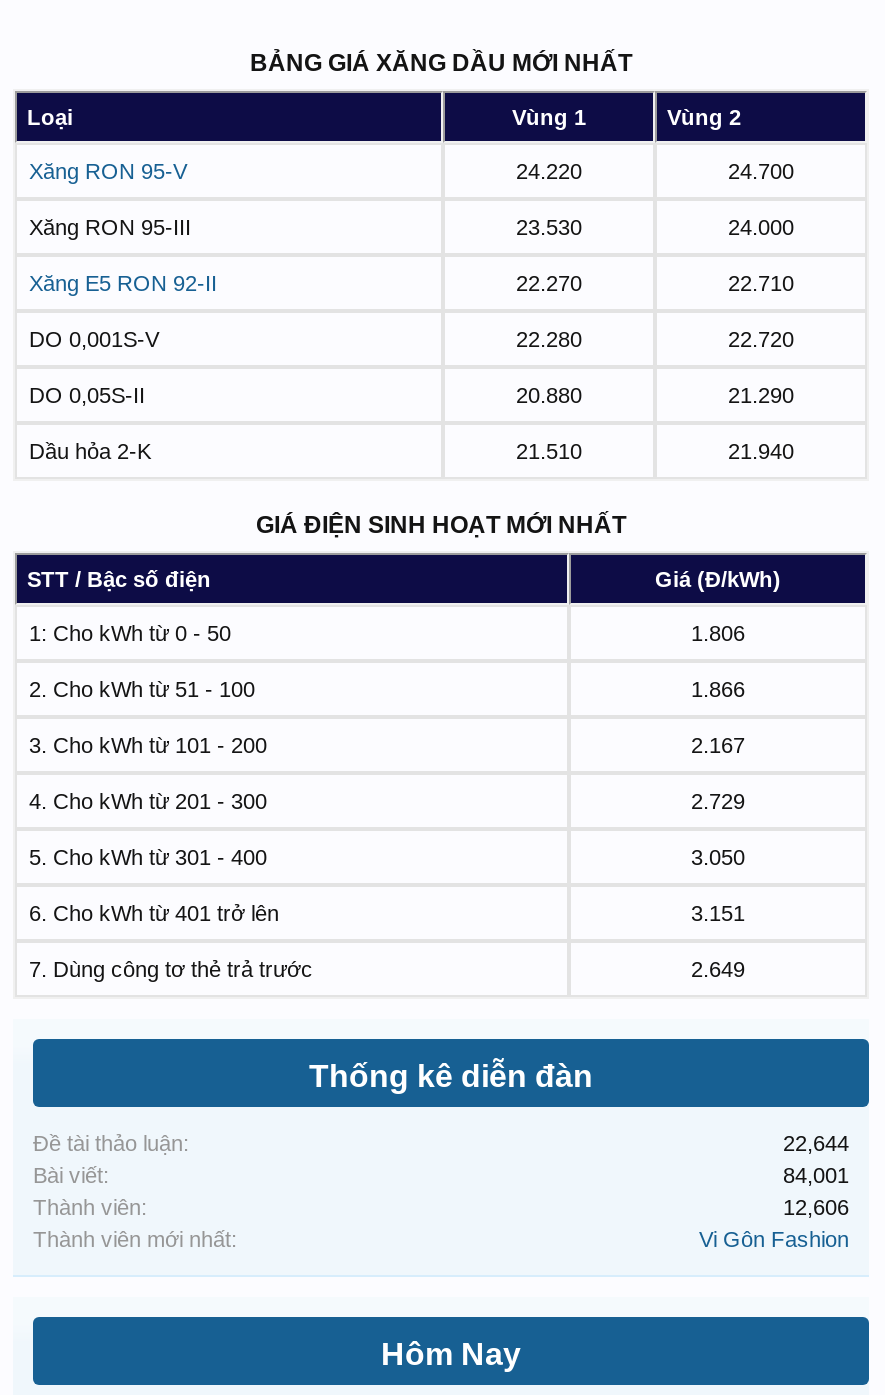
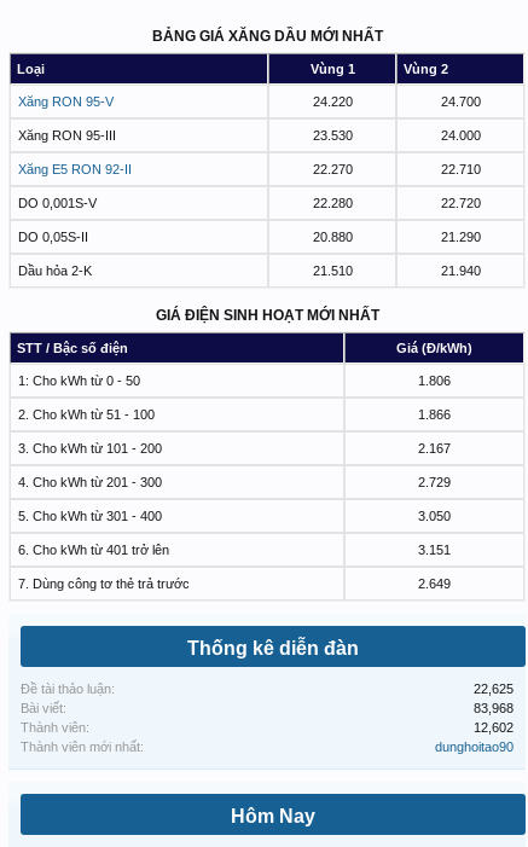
[783,1131,849,1155] 22,644 -> [474,681,514,696] 22,625
[783,1163,849,1187] 84,001 -> [474,701,514,715] 83,968
[783,1195,849,1219] 12,606 -> [474,720,514,734] 12,602
[699,1227,849,1251] Vi Gôn Fashion -> [435,739,514,754] dunghoitao90

